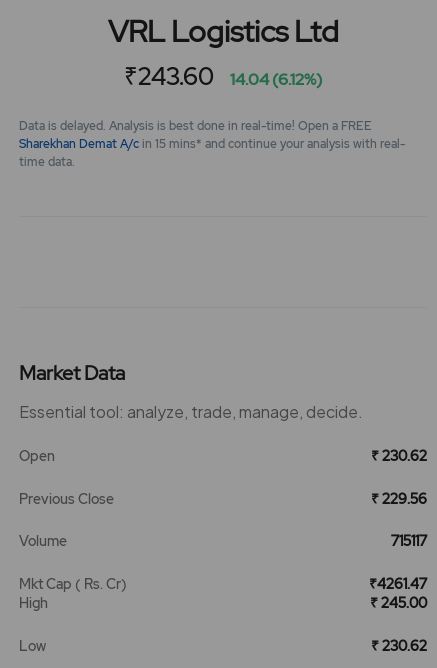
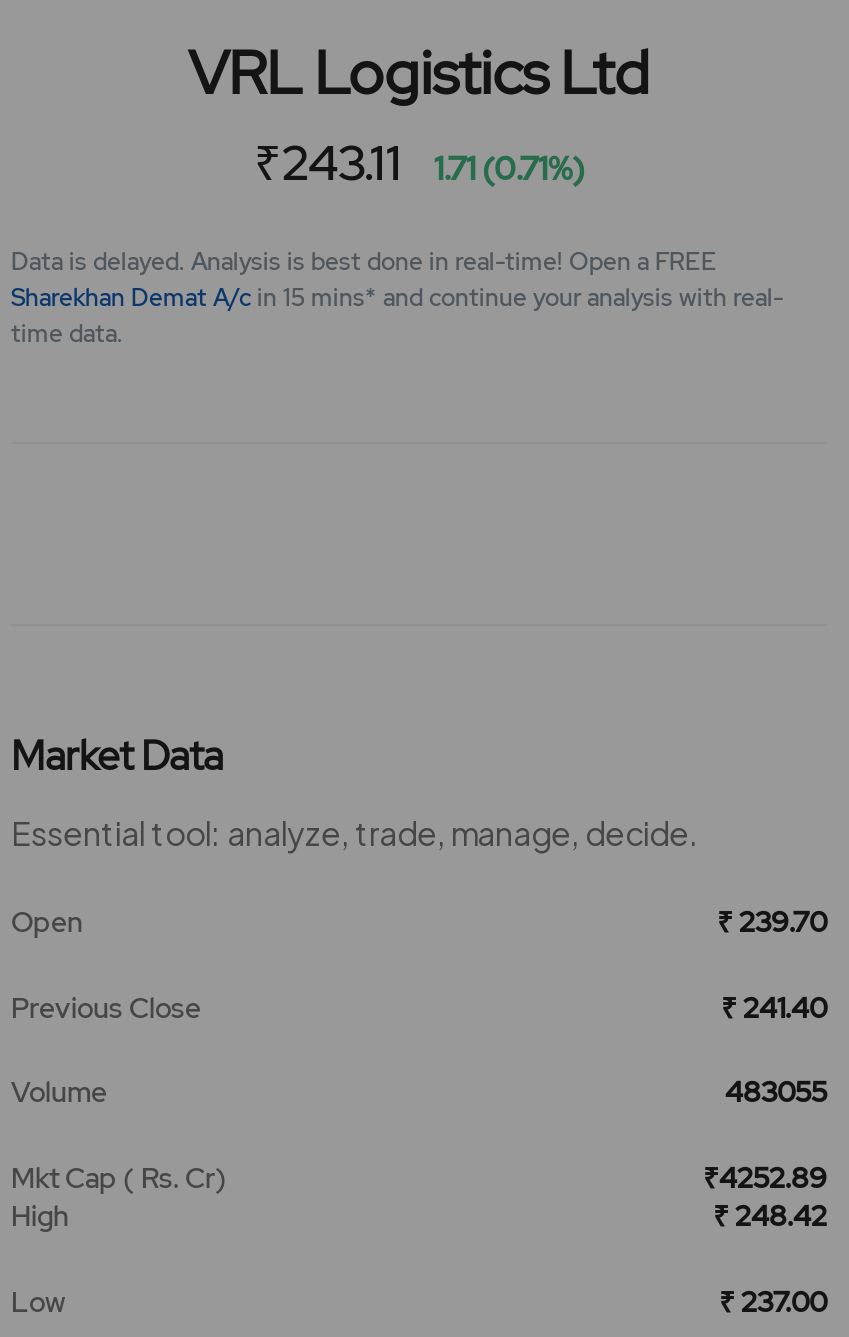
[124,61,214,92] ₹243.60 -> [254,132,402,194] ₹243.11
[230,69,322,90] 14.04 (6.12%) -> [434,148,584,190] 1.71 (0.71%)
[371,447,427,465] ₹ 230.62 -> [717,904,827,940] ₹ 239.70
[371,490,427,508] ₹ 229.56 -> [721,990,827,1026] ₹ 241.40
[391,532,427,550] 715117 -> [725,1074,827,1110] 483055
[369,575,427,593] ₹4261.47 -> [703,1160,827,1196] ₹4252.89
[370,594,427,612] ₹ 245.00 -> [713,1198,827,1234] ₹ 248.42
[371,637,427,655] ₹ 230.62 -> [719,1284,827,1320] ₹ 237.00

